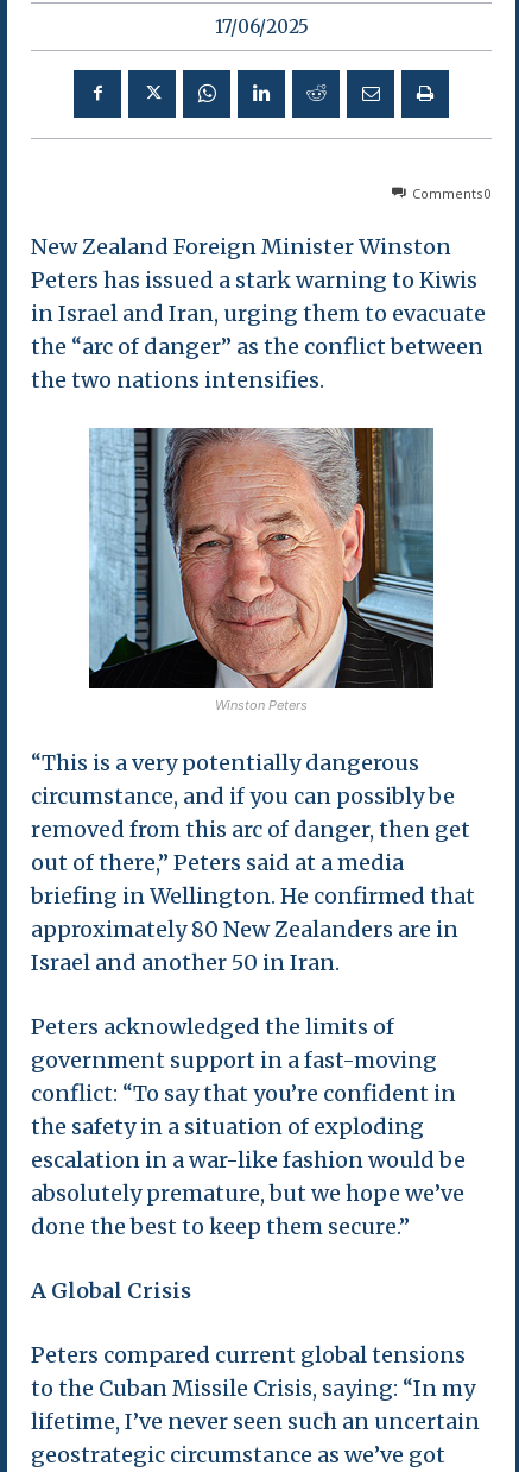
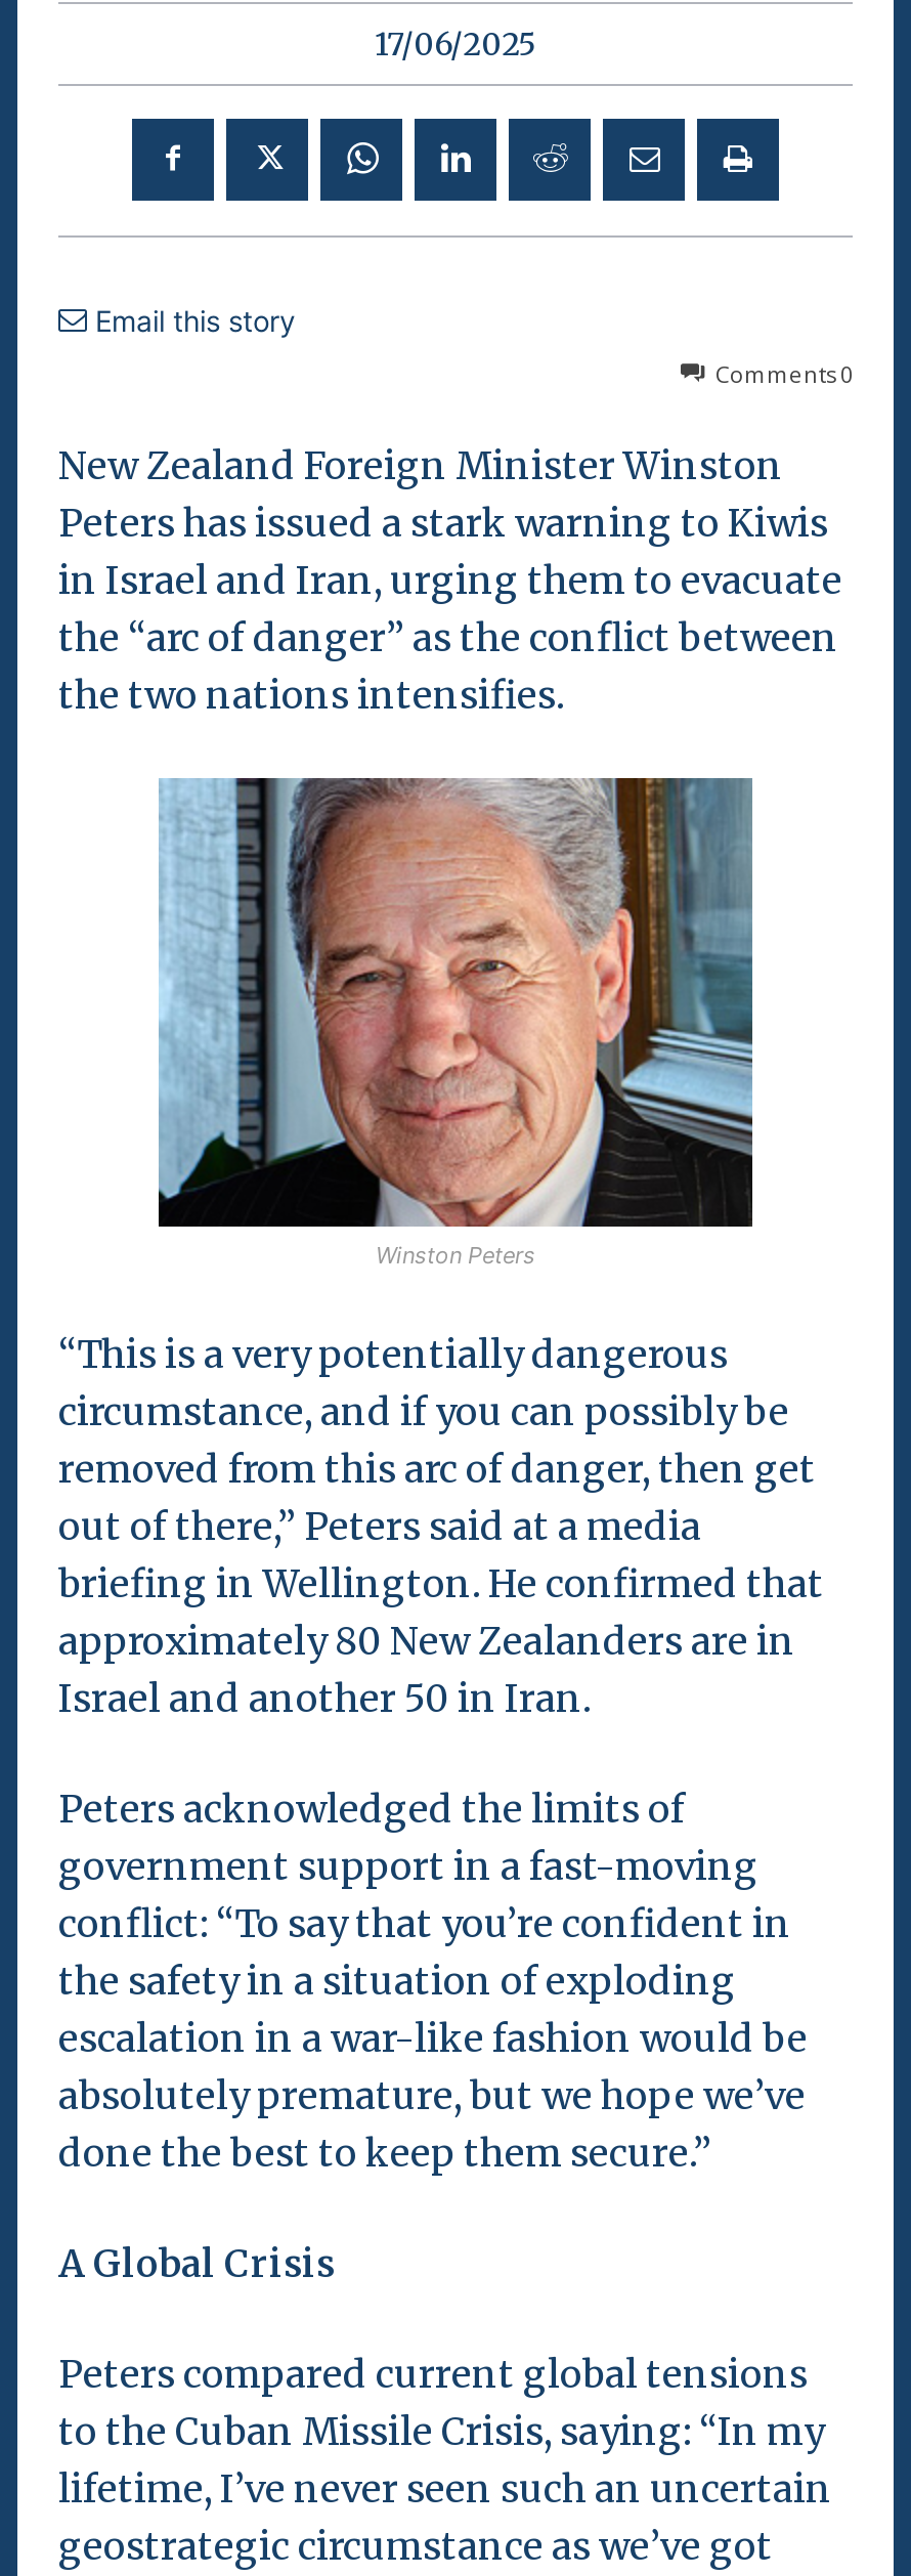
none -> [87,303,296,338] Email this story

